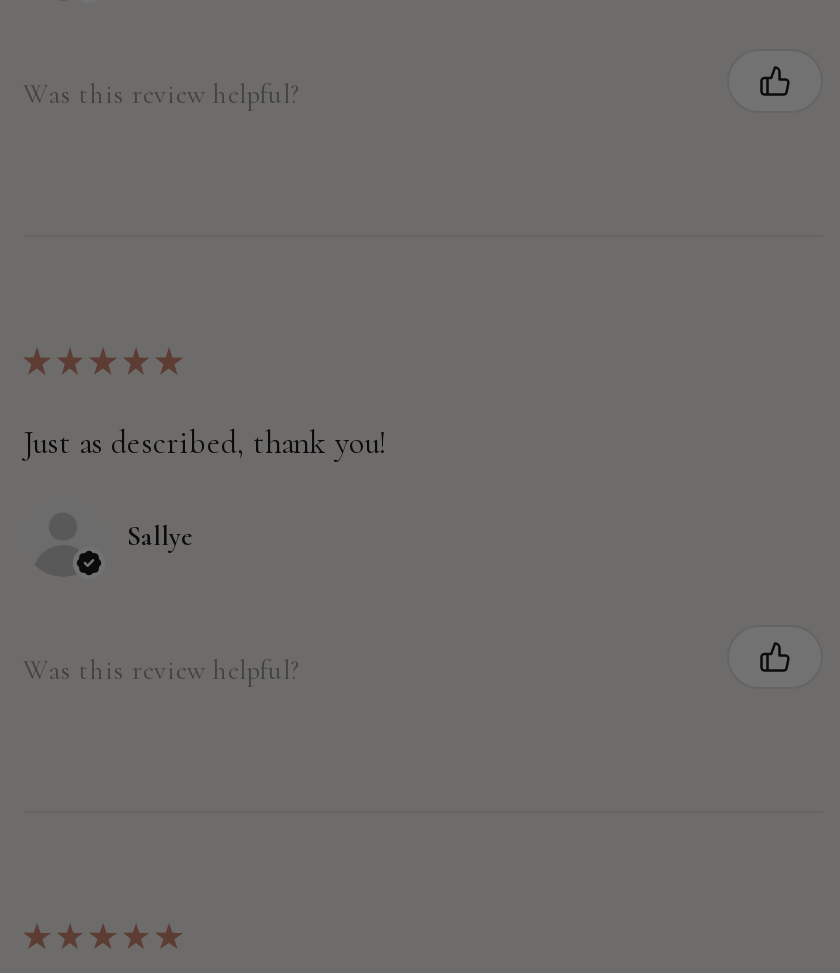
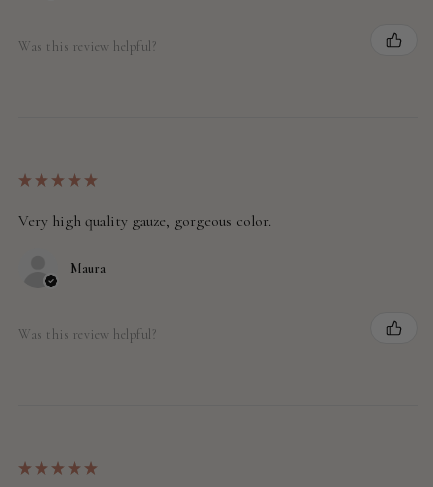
[23,422,389,462] Just as described, thank you! -> [18,211,271,231] Very high quality gauze, gorgeous color.
[127,519,193,553] Sallye -> [70,260,106,277] Maura

